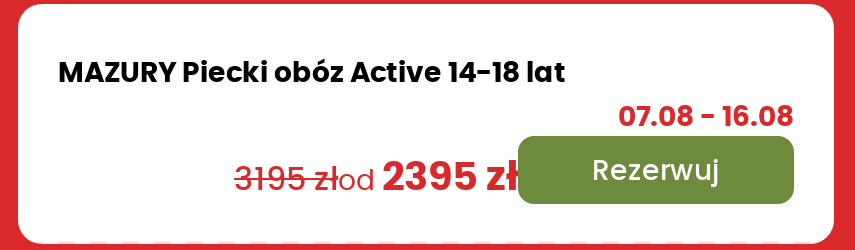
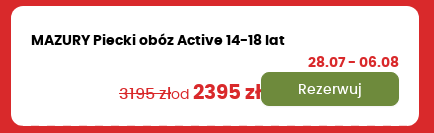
[618,96,794,136] 07.08 - 16.08 -> [308,52,399,72] 28.07 - 06.08

